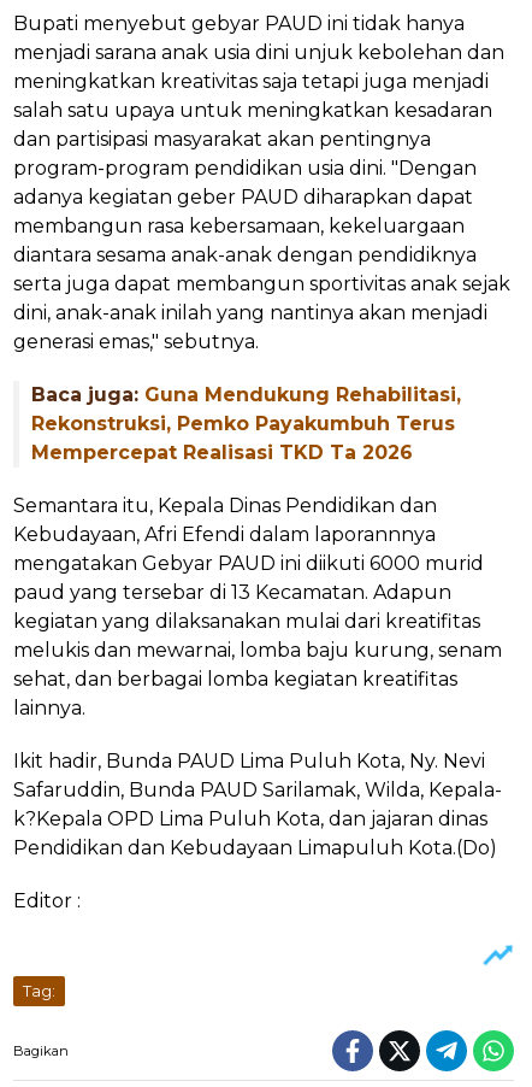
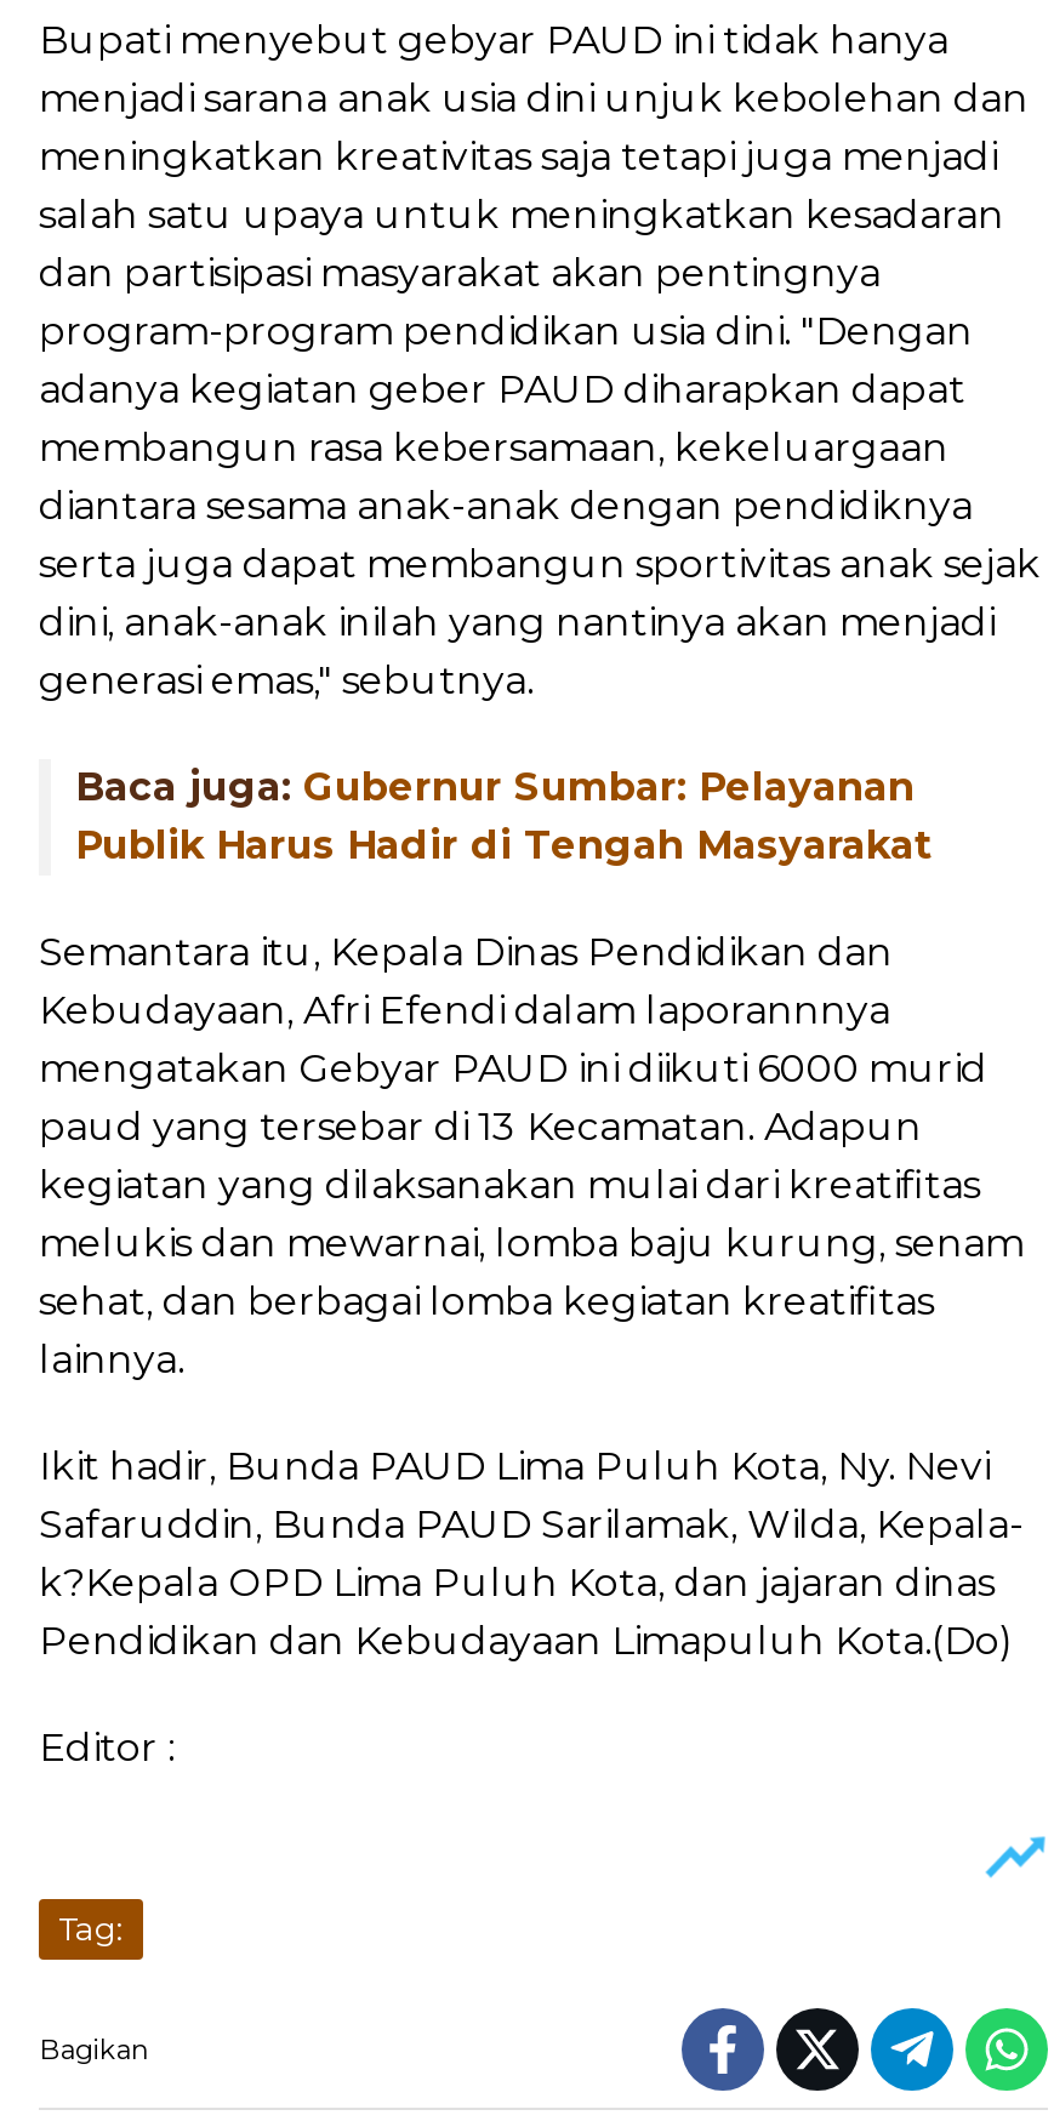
[31,383,461,463] Baca juga: Guna Mendukung Rehabilitasi, | Rekonstruksi, Pemko Payakumbuh Terus | Mempercepat Realisasi TKD Ta 2026 -> [75,763,931,867] Baca juga: Gubernur Sumbar: Pelayanan | Publik Harus Hadir di Tengah Masyarakat

